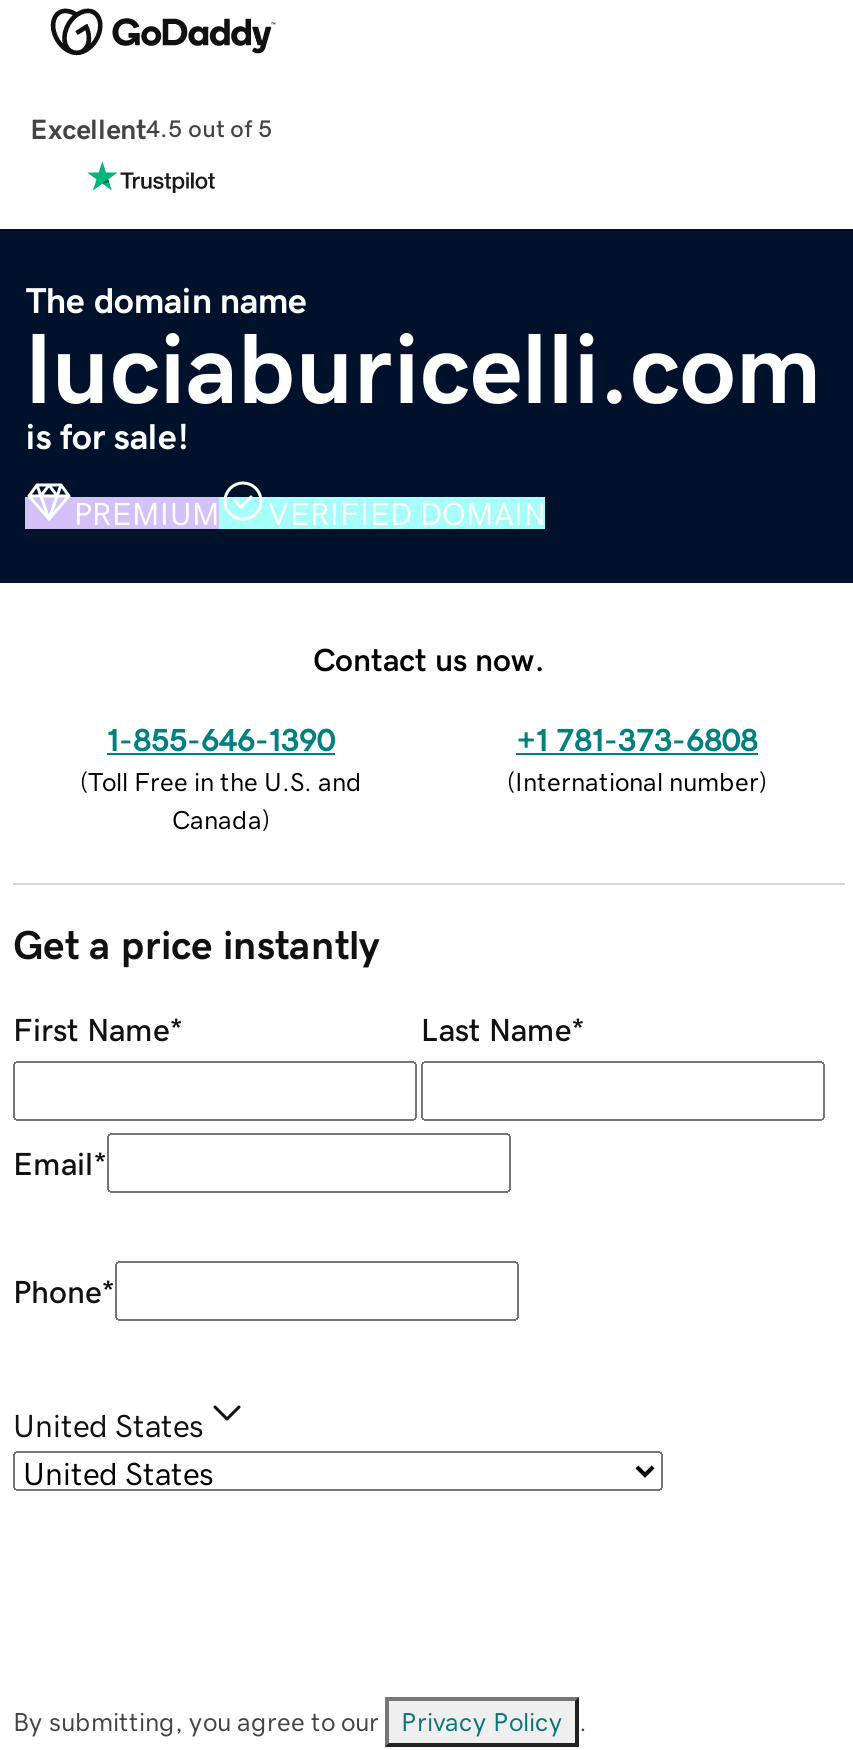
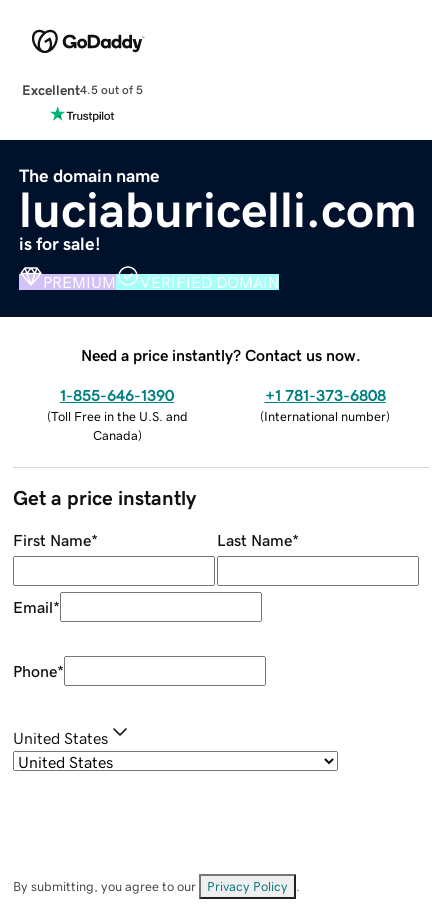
[313,642,545,674] Contact us now. -> [81,347,361,363] Need a price instantly? Contact us now.

